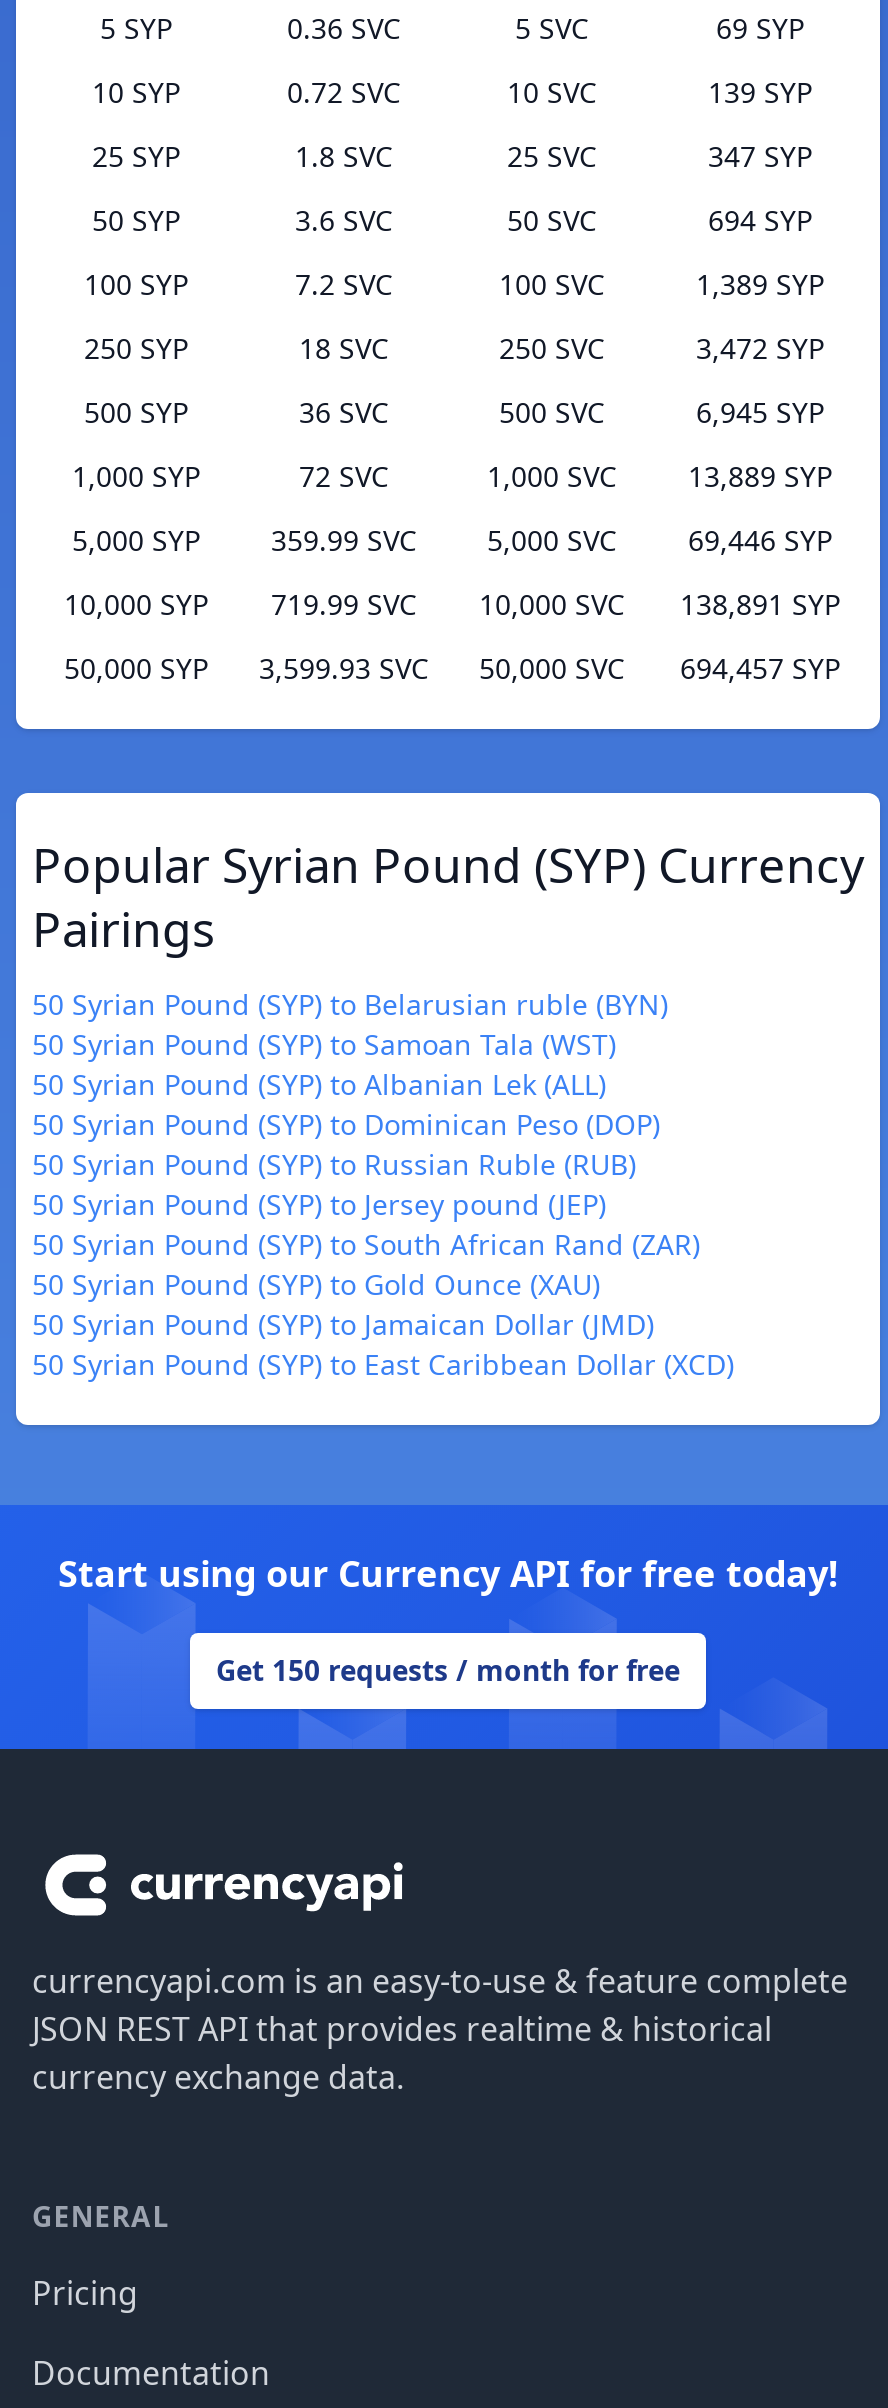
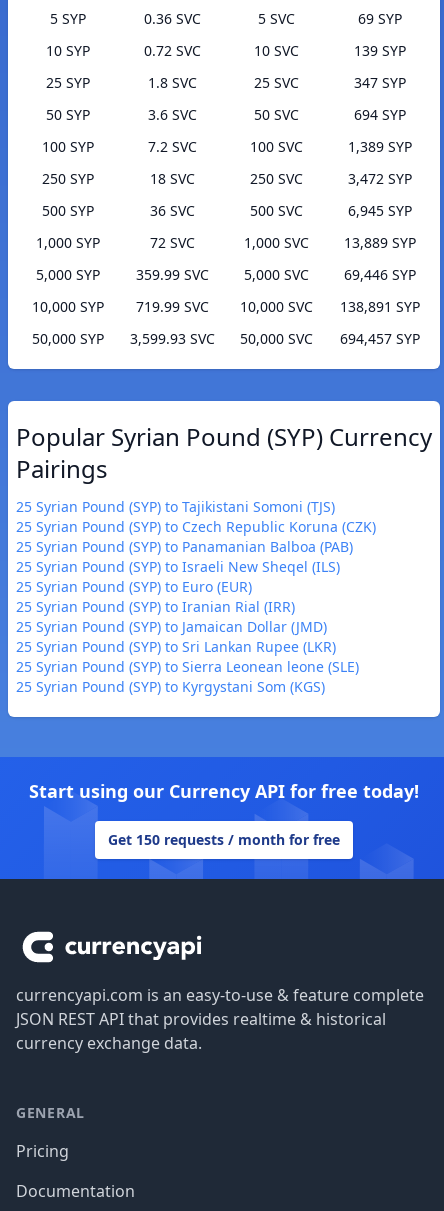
[32,985,734,1383] 50 Syrian Pound (SYP) to Belarusian ruble (BYN) | 50 Syrian Pound (SYP) to Samoan Tala (WST) | 50 Syrian Pound (SYP) to Albanian Lek (ALL) | 50 Syrian Pound (SYP) to Dominican Peso (DOP) | 50 Syrian Pound (SYP) to Russian Ruble (RUB) | 50 Syrian Pound (SYP) to Jersey pound (JEP) | 50 Syrian Pound (SYP) to South African Rand (ZAR) | 50 Syrian Pound (SYP) to Gold Ounce (XAU) | 50 Syrian Pound (SYP) to Jamaican Dollar (JMD) | 50 Syrian Pound (SYP) to East Caribbean Dollar (XCD) -> [16,497,376,696] 25 Syrian Pound (SYP) to Tajikistani Somoni (TJS) | 25 Syrian Pound (SYP) to Czech Republic Koruna (CZK) | 25 Syrian Pound (SYP) to Panamanian Balboa (PAB) | 25 Syrian Pound (SYP) to Israeli New Sheqel (ILS) | 25 Syrian Pound (SYP) to Euro (EUR) | 25 Syrian Pound (SYP) to Iranian Rial (IRR) | 25 Syrian Pound (SYP) to Jamaican Dollar (JMD) | 25 Syrian Pound (SYP) to Sri Lankan Rupee (LKR) | 25 Syrian Pound (SYP) to Sierra Leonean leone (SLE) | 25 Syrian Pound (SYP) to Kyrgystani Som (KGS)

